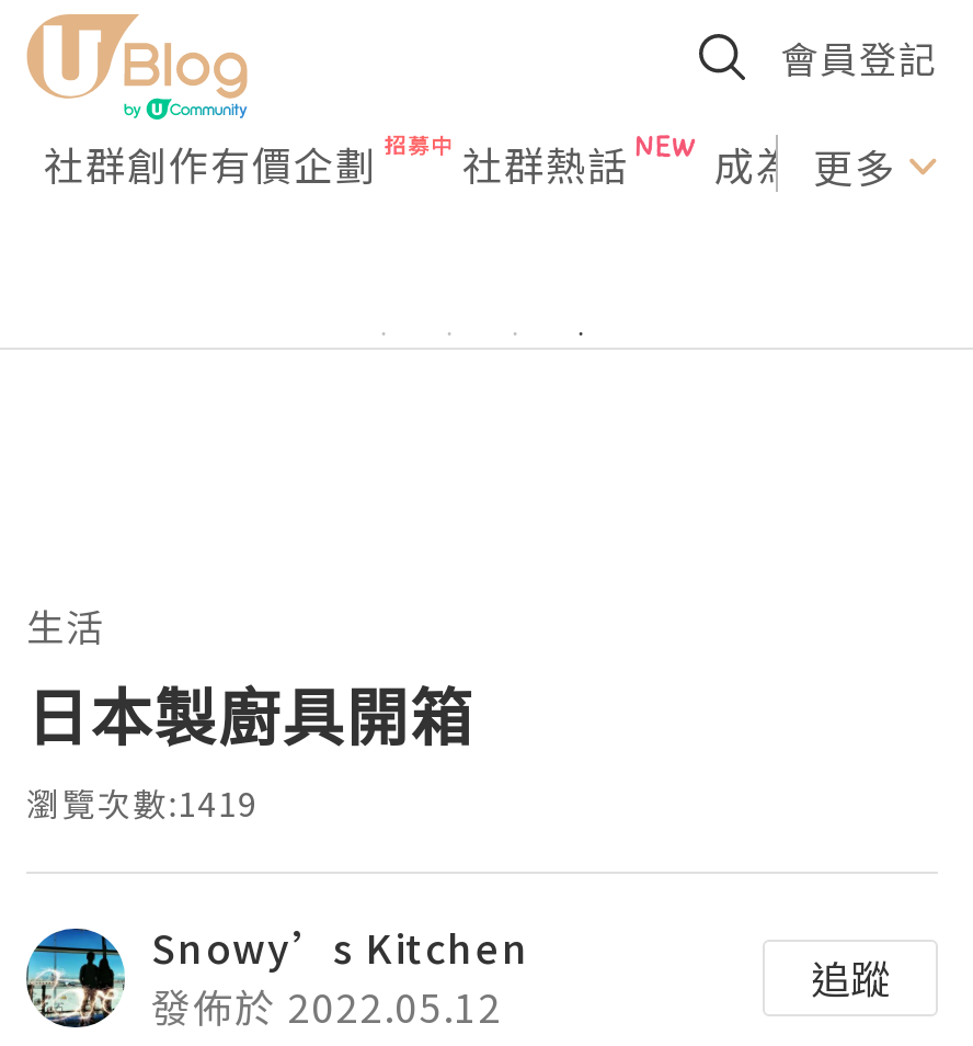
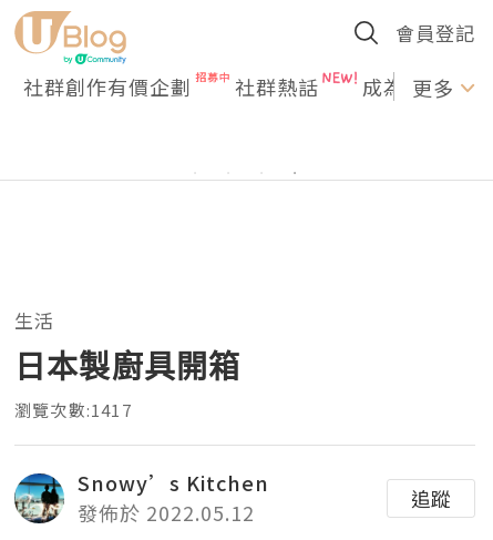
[26,780,258,826] 瀏覽次數:1419 -> [14,398,132,421] 瀏覽次數:1417

